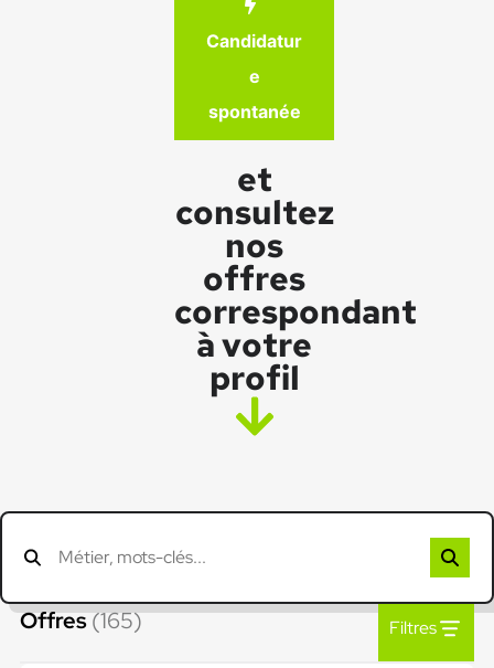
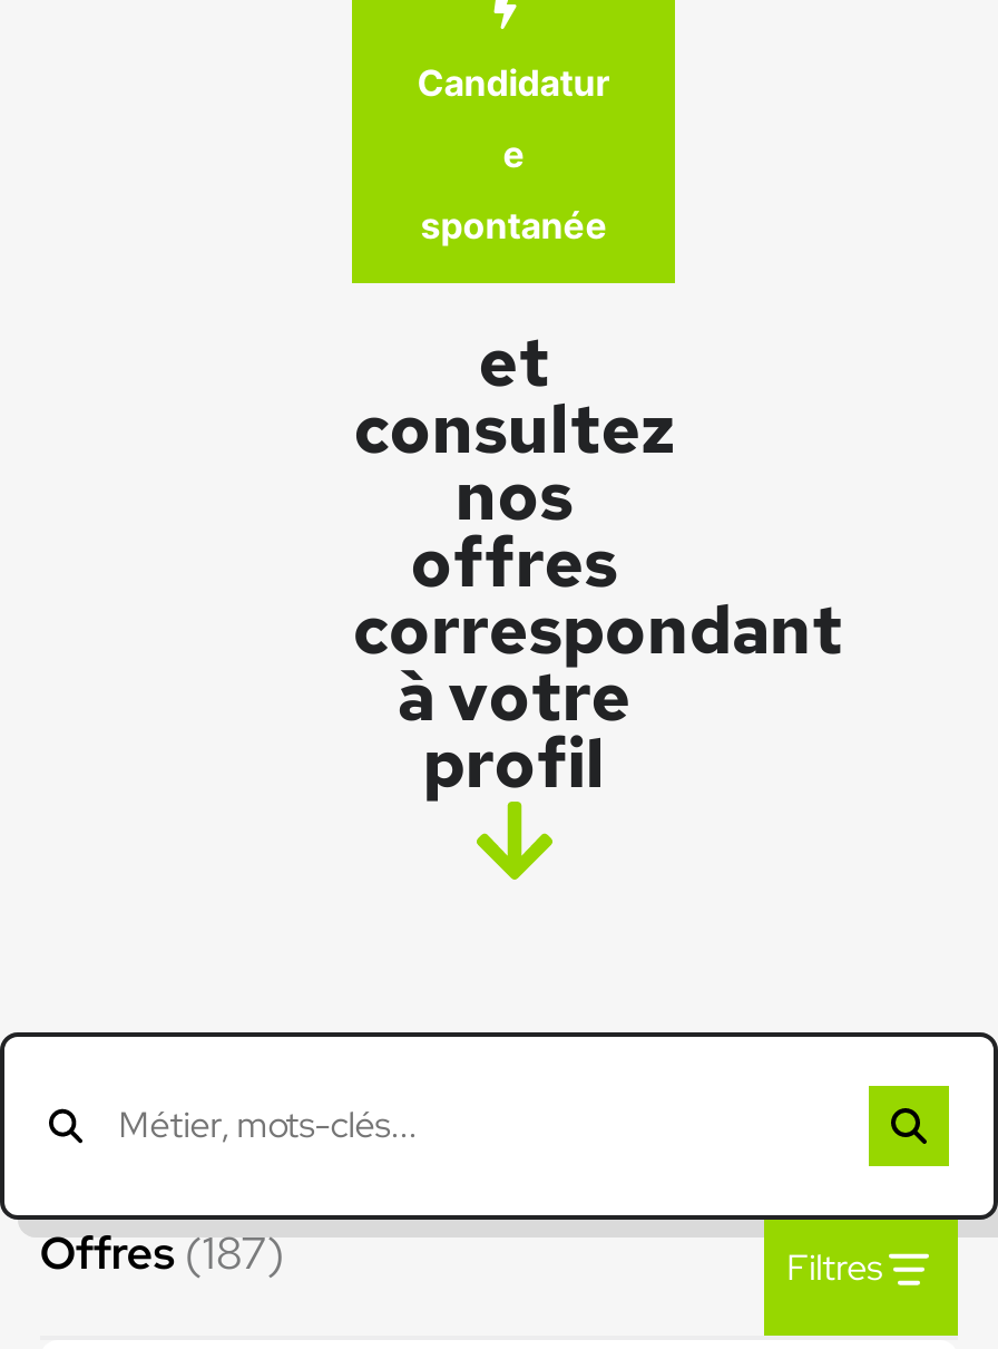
[20,606,142,635] Offres (165) -> [40,1224,285,1282] Offres (187)

